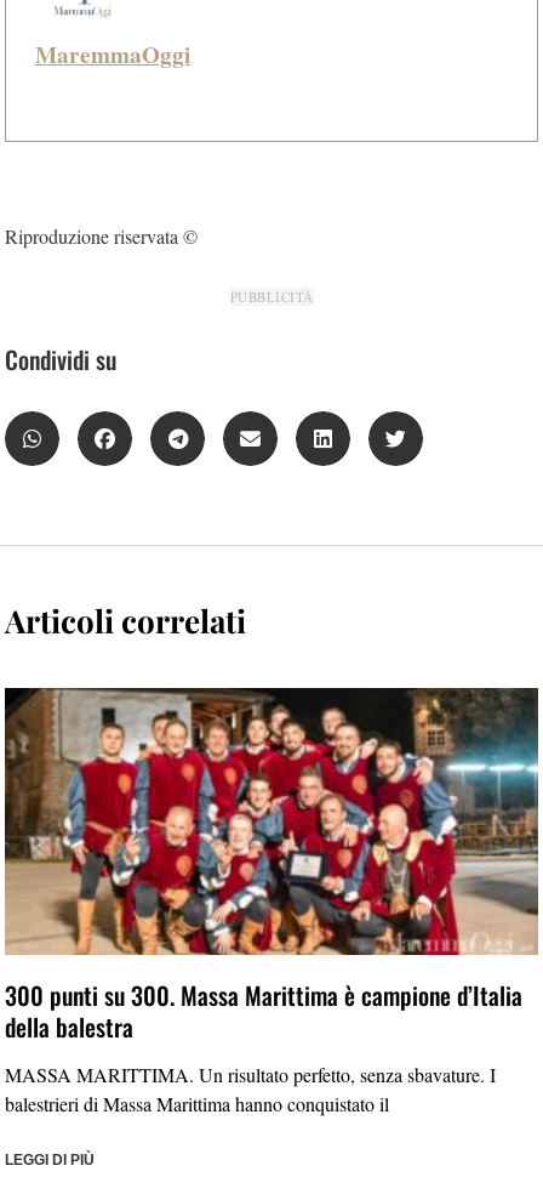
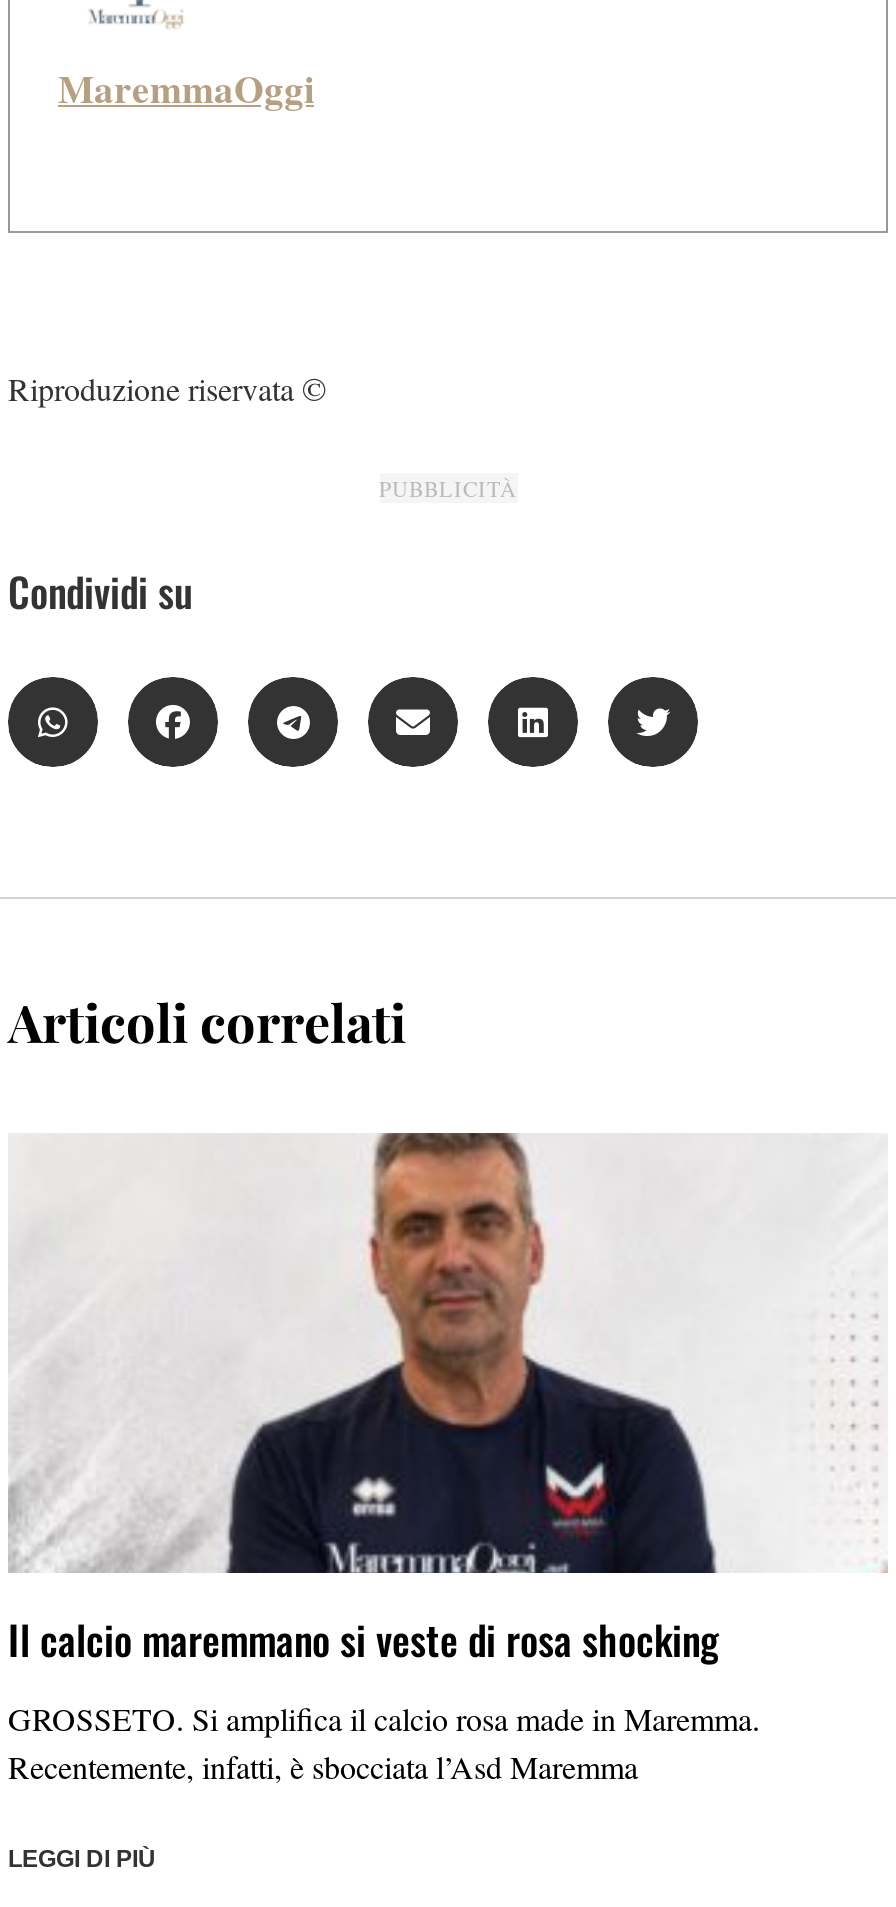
[4,687,539,1045] [image] | 300 punti su 300. Massa Marittima è campione d’Italia | della balestra -> [8,1132,888,1670] [image] | Il calcio maremmano si veste di rosa shocking
[5,1062,496,1116] MASSA MARITTIMA. Un risultato perfetto, senza sbavature. I | balestrieri di Massa Marittima hanno conquistato il -> [8,1698,760,1788] GROSSETO. Si amplifica il calcio rosa made in Maremma. | Recentemente, infatti, è sbocciata l’Asd Maremma

